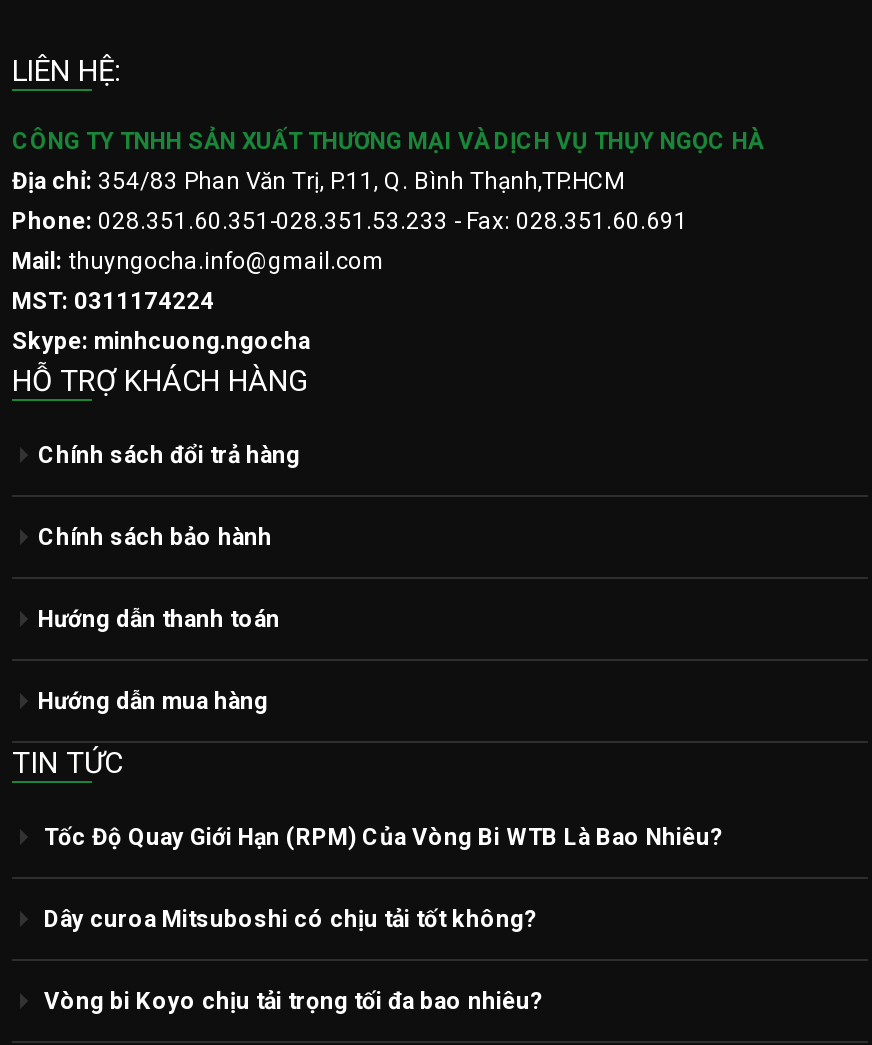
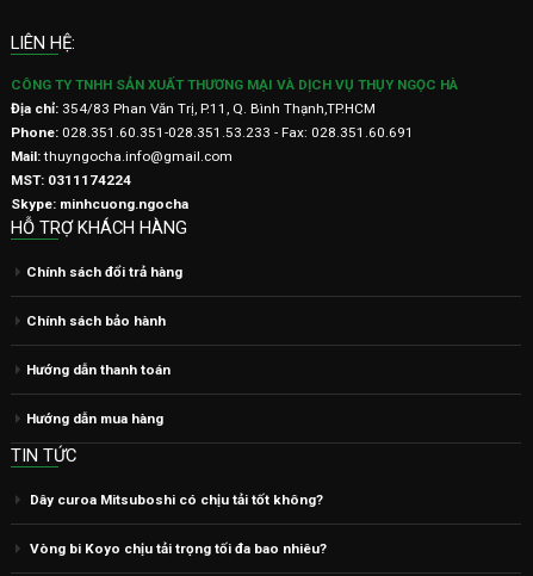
[44,825,722,853] Tốc Độ Quay Giới Hạn (RPM) Của Vòng Bi WTB Là Bao Nhiêu? -> none

